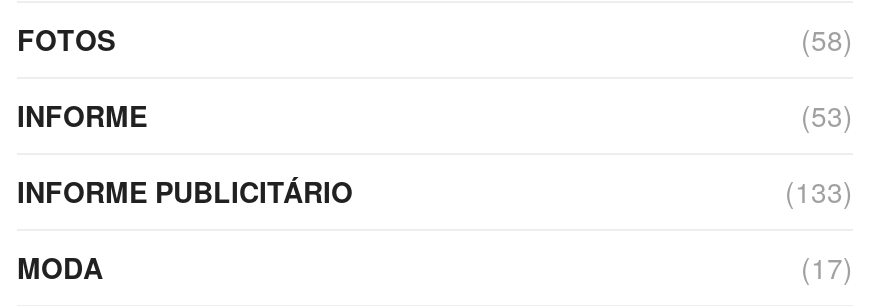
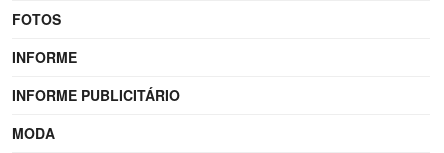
[801,18,853,58] (58) -> none
[801,94,853,134] (53) -> none
[785,170,853,210] (133) -> none
[801,246,853,286] (17) -> none

